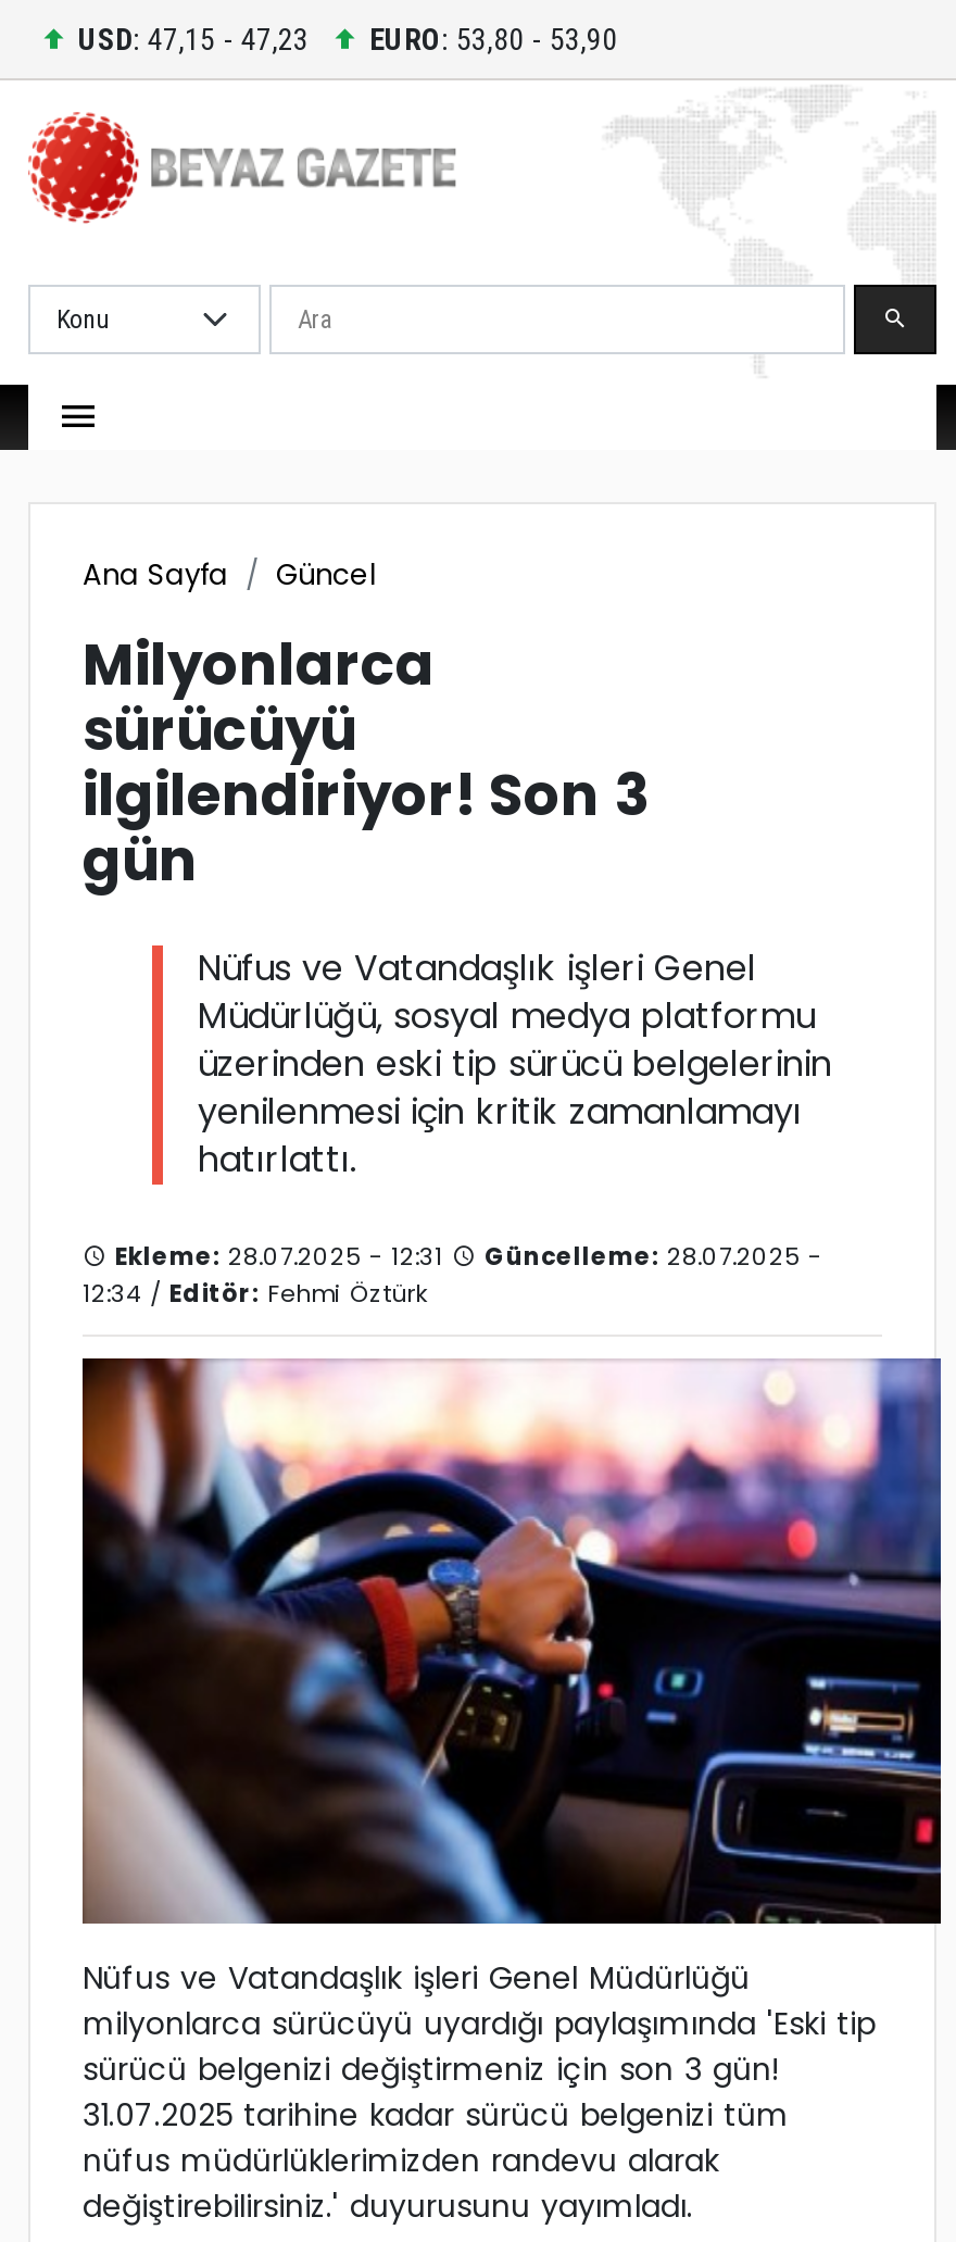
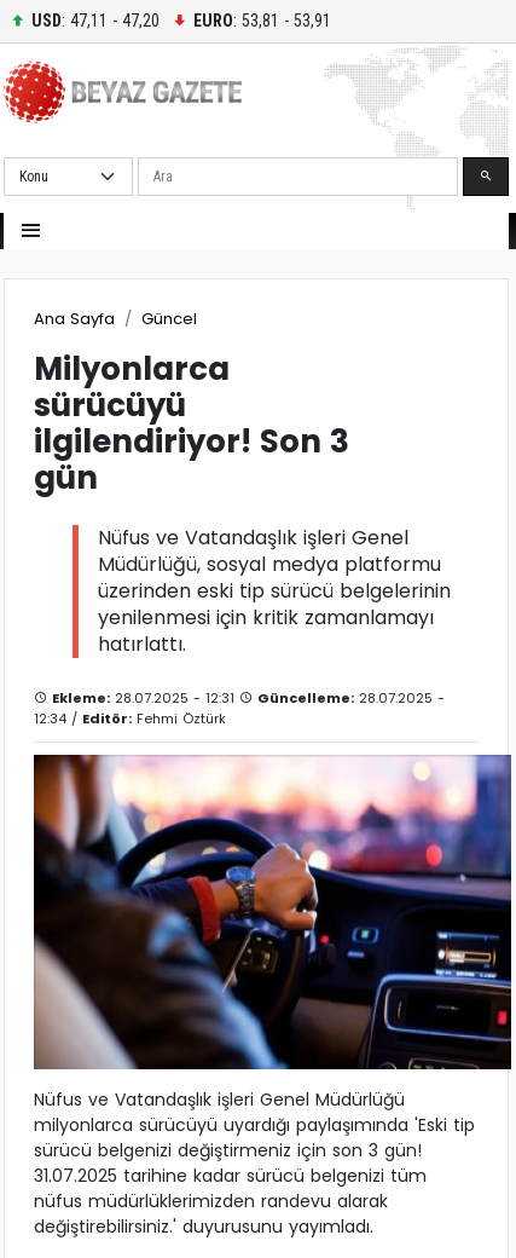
[78,21,309,55] USD: 47,15 - 47,23 -> [31,10,160,30] USD: 47,11 - 47,20
[369,21,617,55] EURO: 53,80 - 53,90 -> [193,10,331,30] EURO: 53,81 - 53,91

